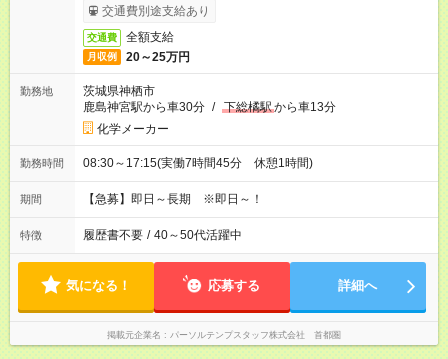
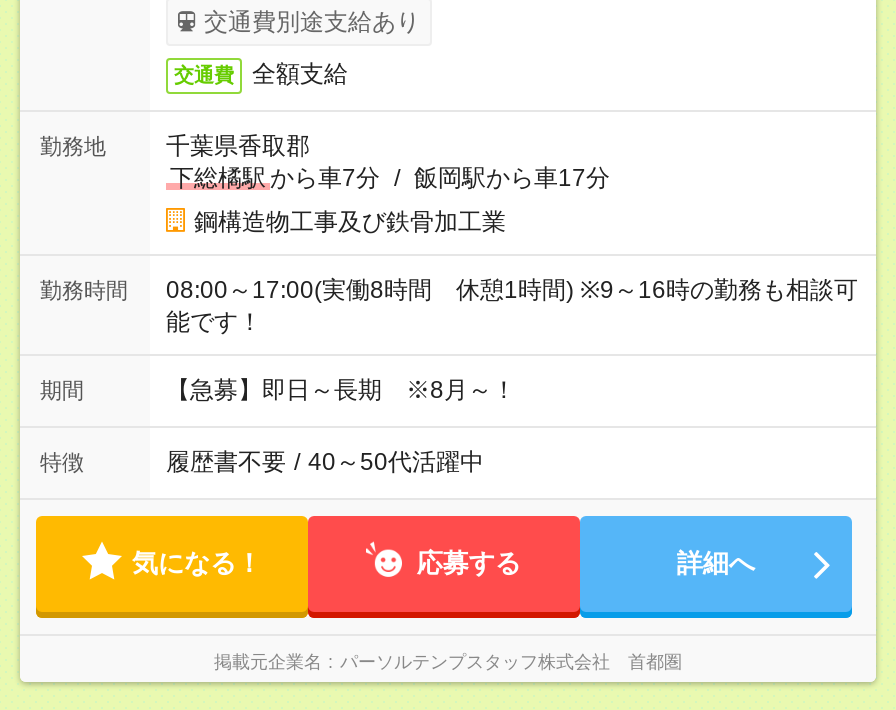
[87,50,190,64] 月収例 | 20～25万円 -> none
[83,84,336,114] 茨城県神栖市 | 鹿島神宮駅から車30分 / 下総橘駅 から車13分 -> [166,132,610,192] 千葉県香取郡 | 下総橘駅 から車7分 / 飯岡駅から車17分
[97,122,169,136] 化学メーカー -> [194,208,506,236] 鋼構造物工事及び鉄骨加工業
[83,156,313,170] 08:30～17:15(実働7時間45分 休憩1時間) -> [166,276,858,336] 08:00～17:00(実働8時間 休憩1時間) ※9～16時の勤務も相談可 | 能です！
[83,192,261,206] 【急募】即日～長期 ※即日～！ -> [166,376,512,404] 【急募】即日～長期 ※8月～！

